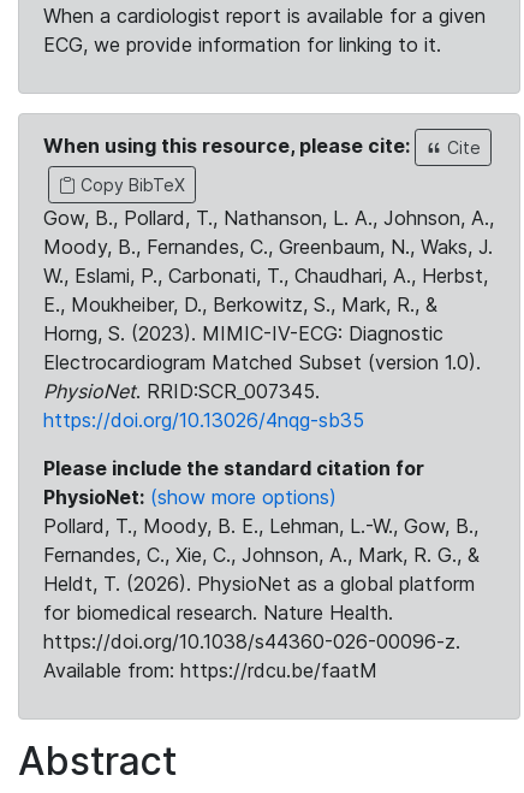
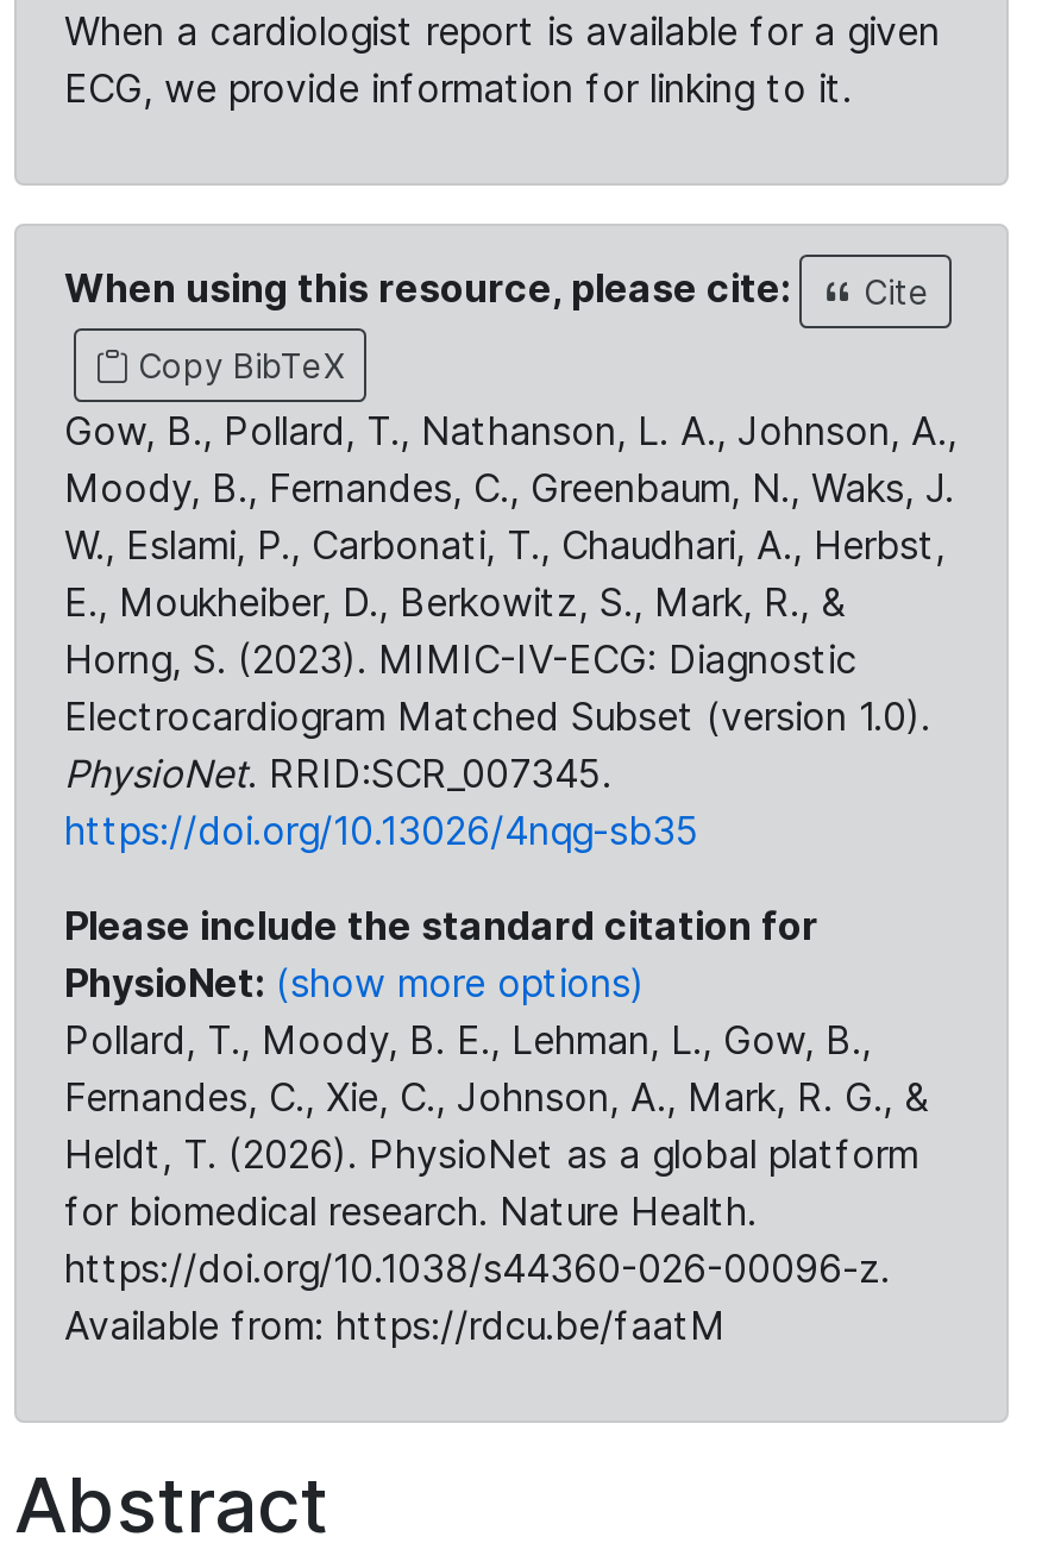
[43,514,478,538] Pollard, T., Moody, B. E., Lehman, L.-W., Gow, B., -> [64,1016,871,1064] Pollard, T., Moody, B. E., Lehman, L., Gow, B.,

